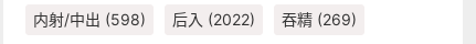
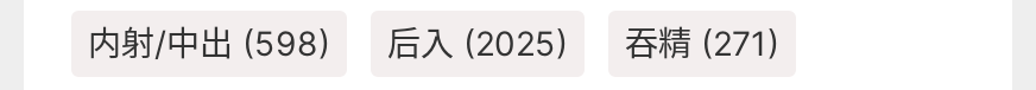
[172,10,255,29] 后入(2022) -> [387,22,568,63] 后入(2025)
[282,10,357,29] 吞精(269) -> [625,22,779,63] 吞精(271)

